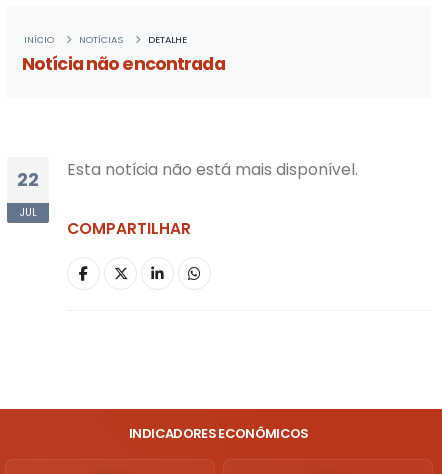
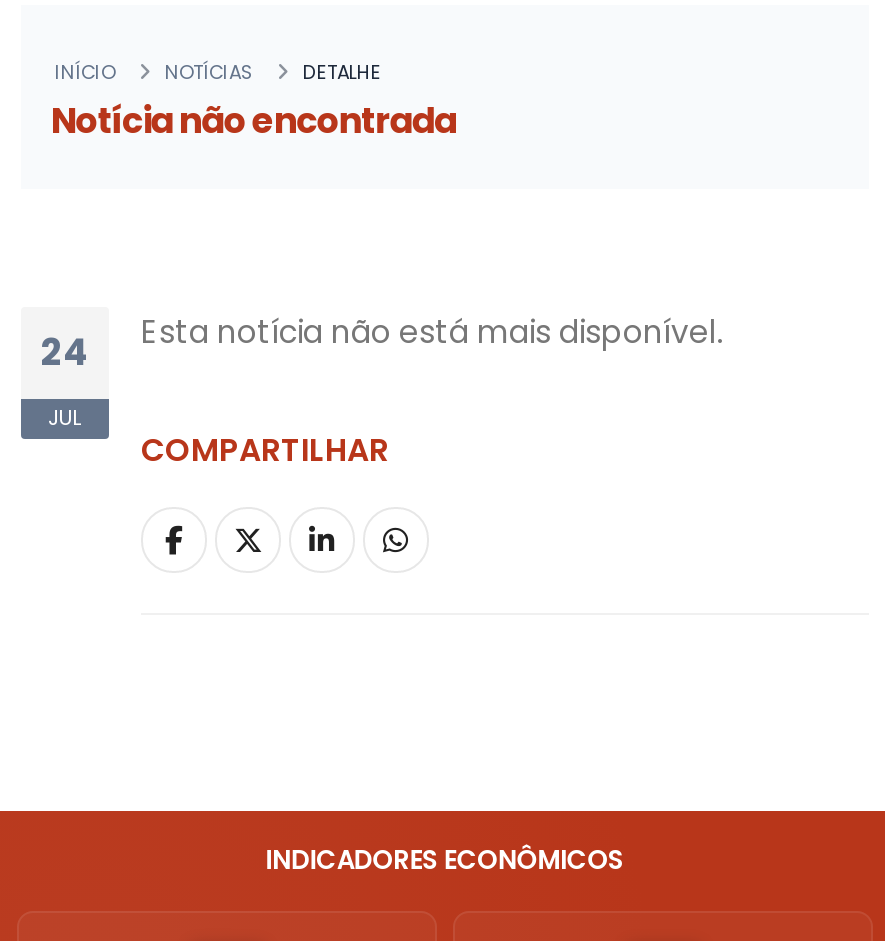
[17,159,358,192] 22 Esta notícia não está mais disponível. -> [41,311,723,377] 24 Esta notícia não está mais disponível.

